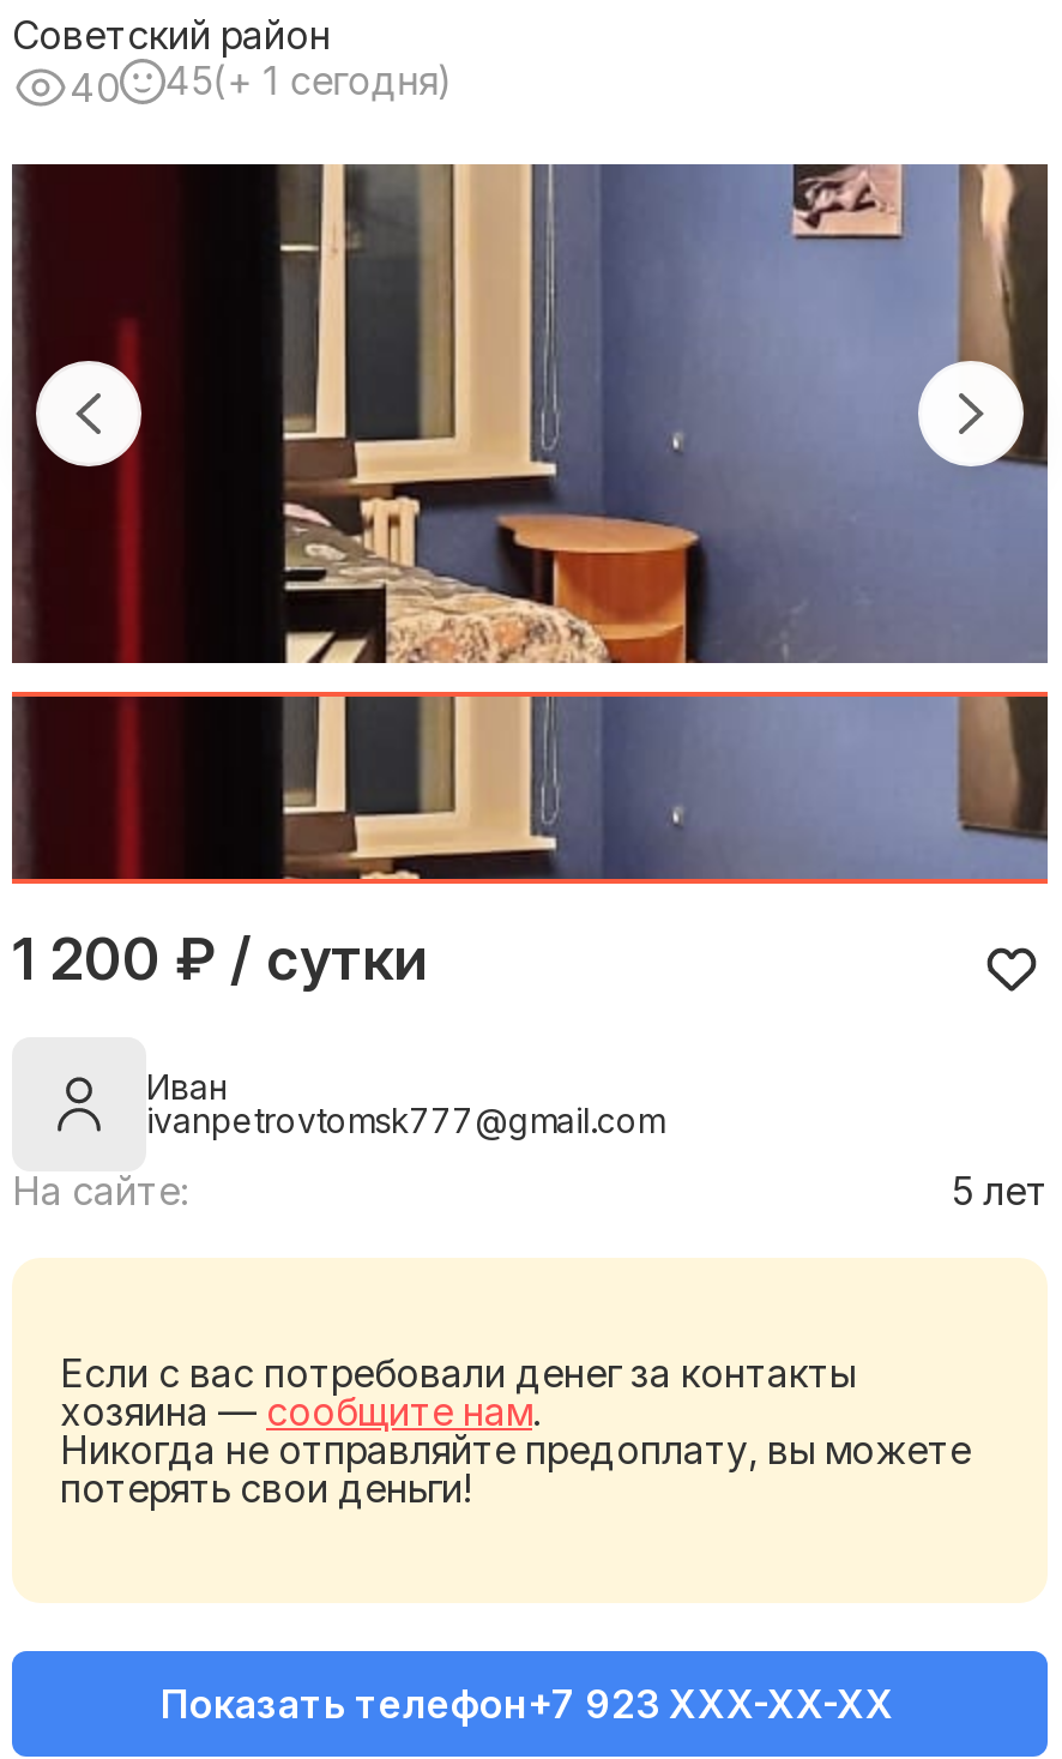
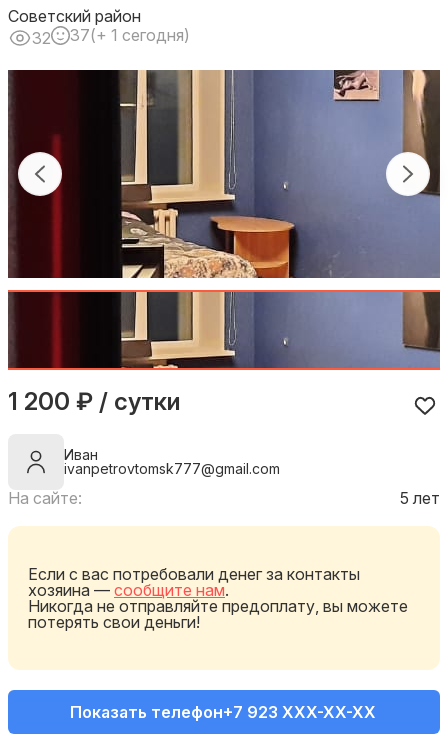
[70,64,120,112] 40 -> [32,28,51,48] 32
[165,57,453,105] 45(+ 1 сегодня) -> [70,25,190,45] 37(+ 1 сегодня)

